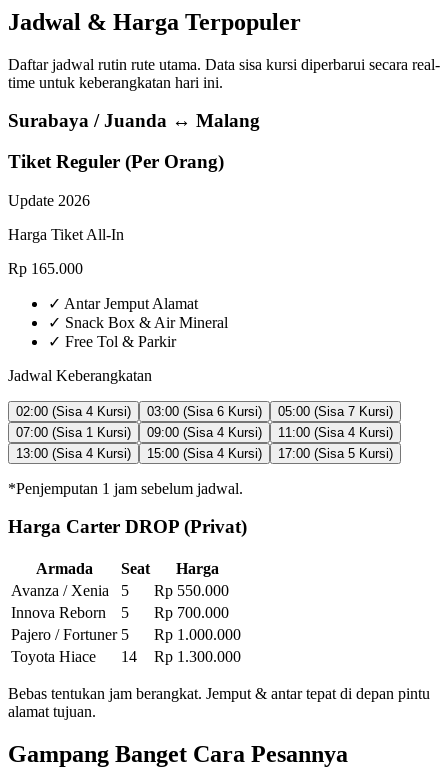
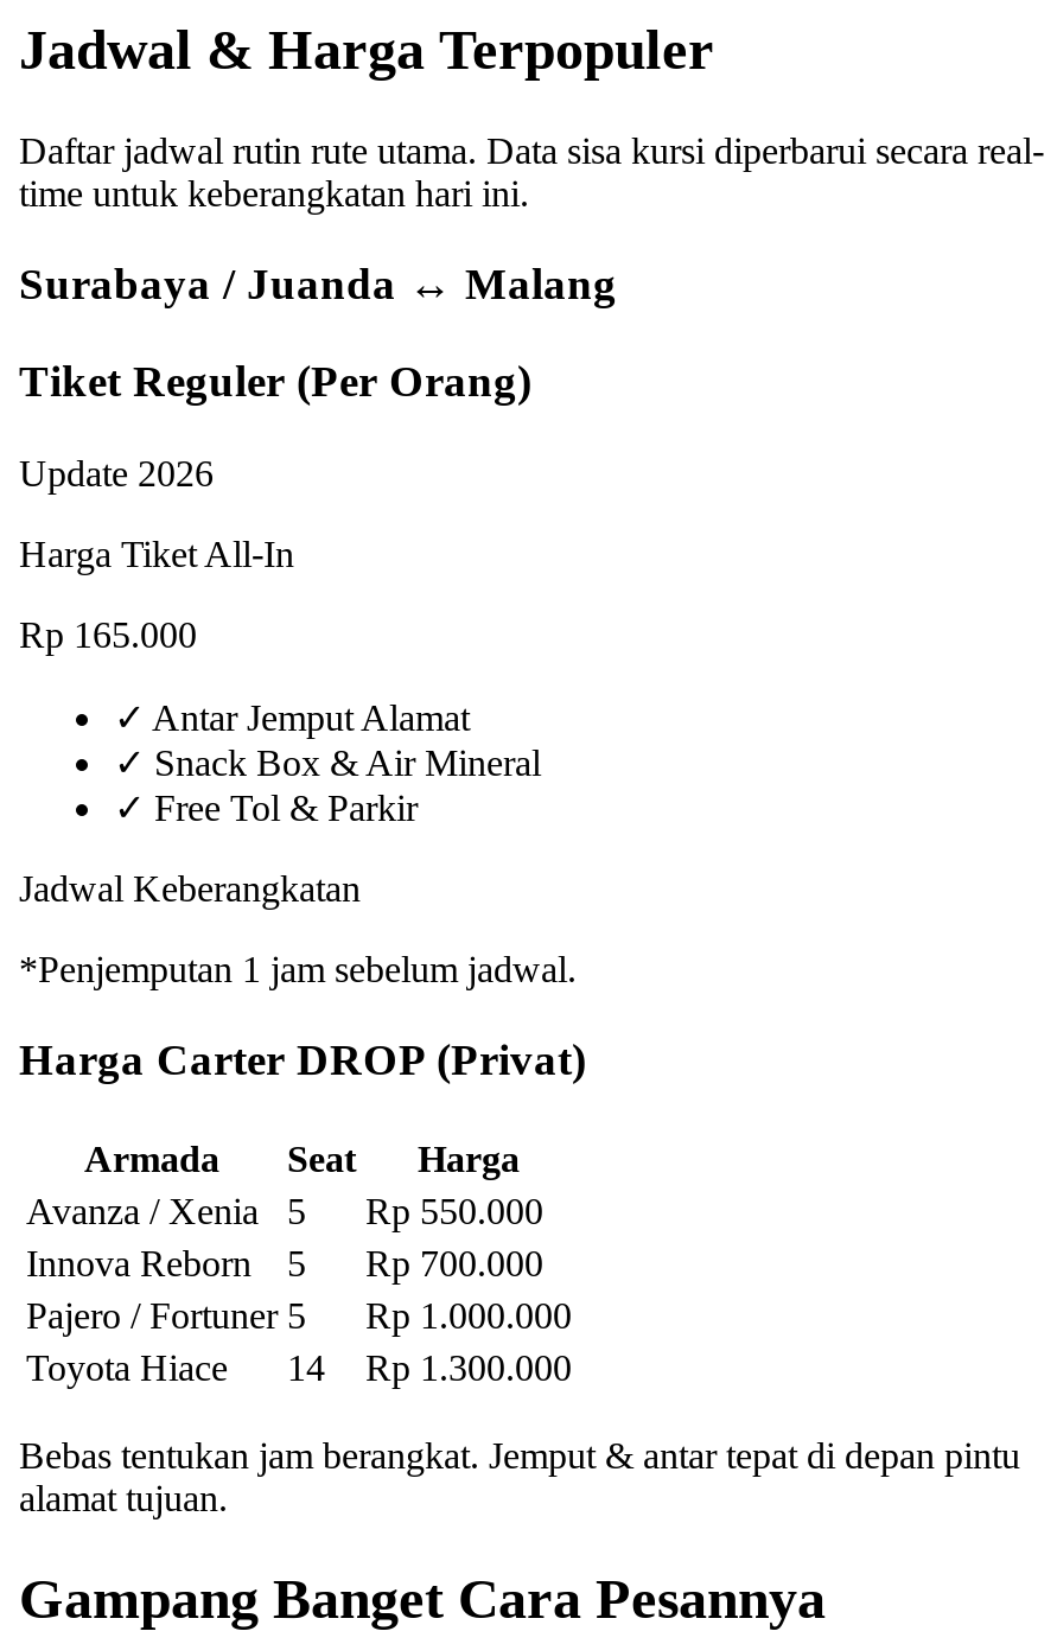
[16,404,393,461] 02:00 (Sisa 4 Kursi) | 03:00 (Sisa 6 Kursi) | 05:00 (Sisa 7 Kursi) | 07:00 (Sisa 1 Kursi) | 09:00 (Sisa 4 Kursi) | 11:00 (Sisa 4 Kursi) | 13:00 (Sisa 4 Kursi) | 15:00 (Sisa 4 Kursi) | 17:00 (Sisa 5 Kursi) -> none

